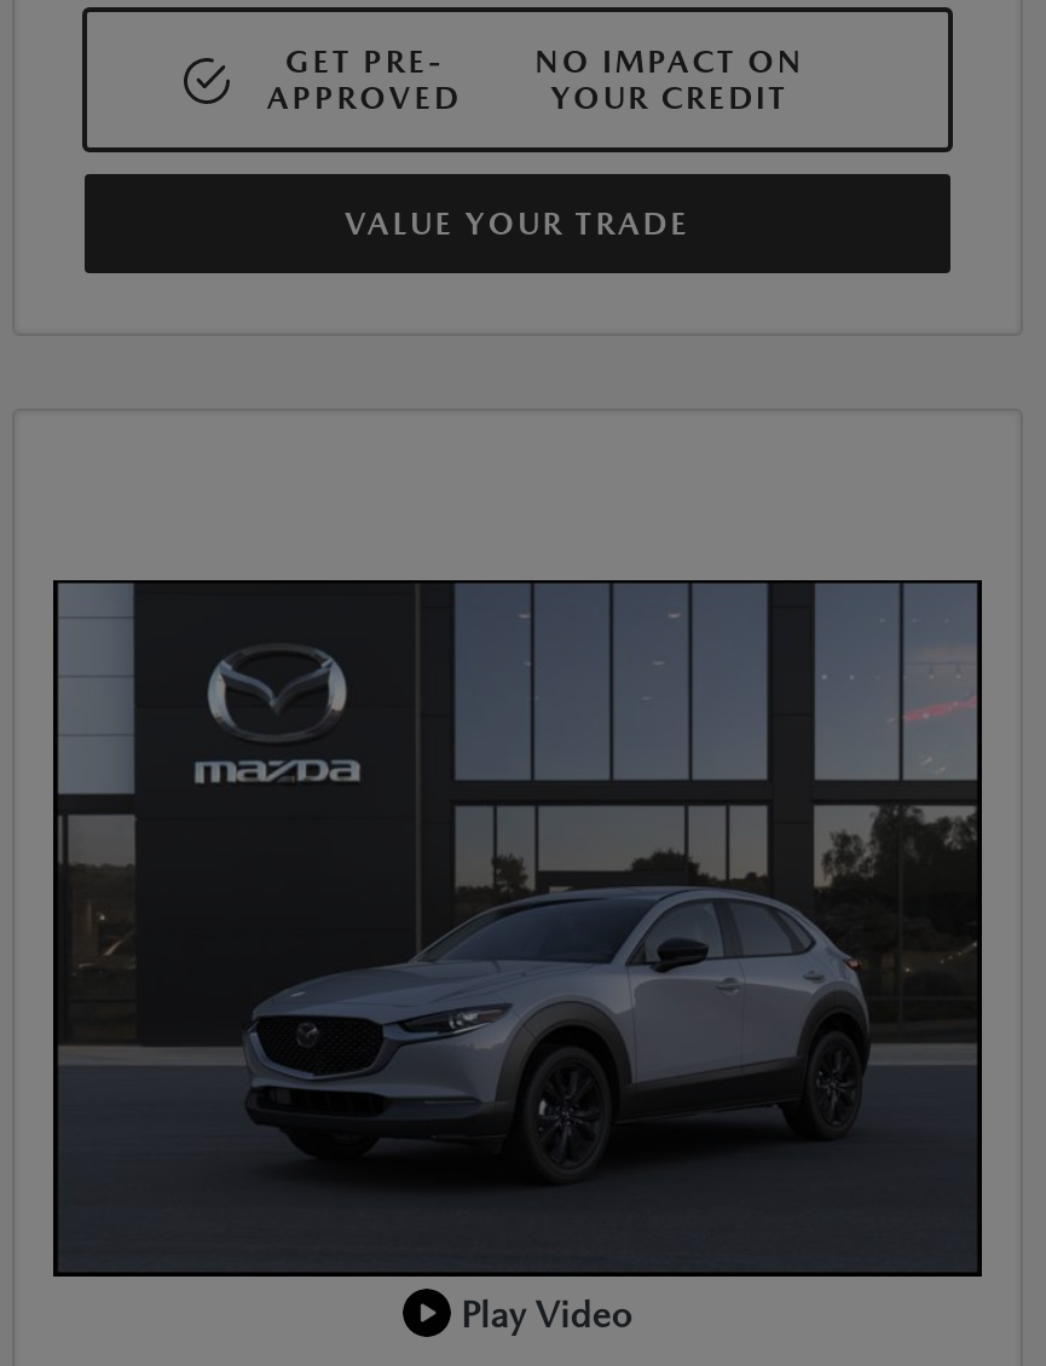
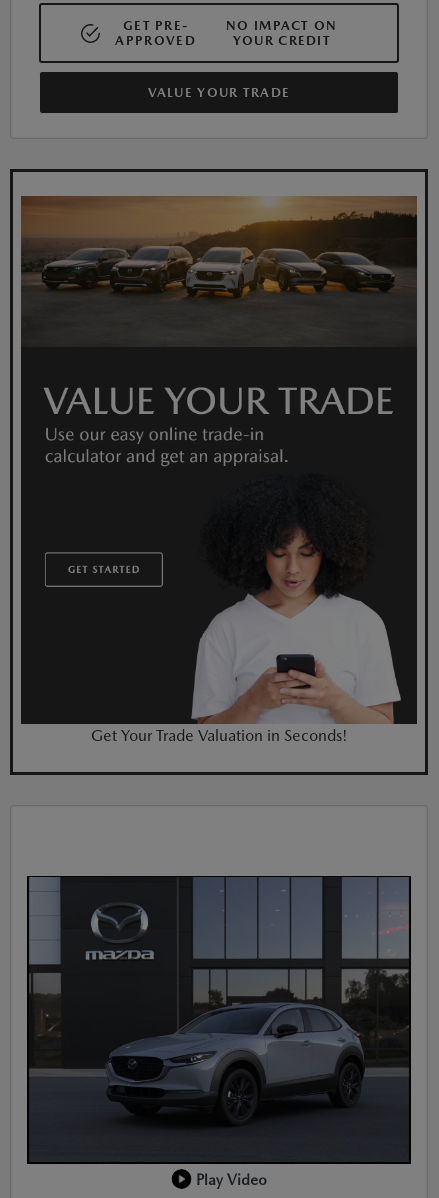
none -> [9,168,429,776] [image] | Get Your Trade Valuation in Seconds!

